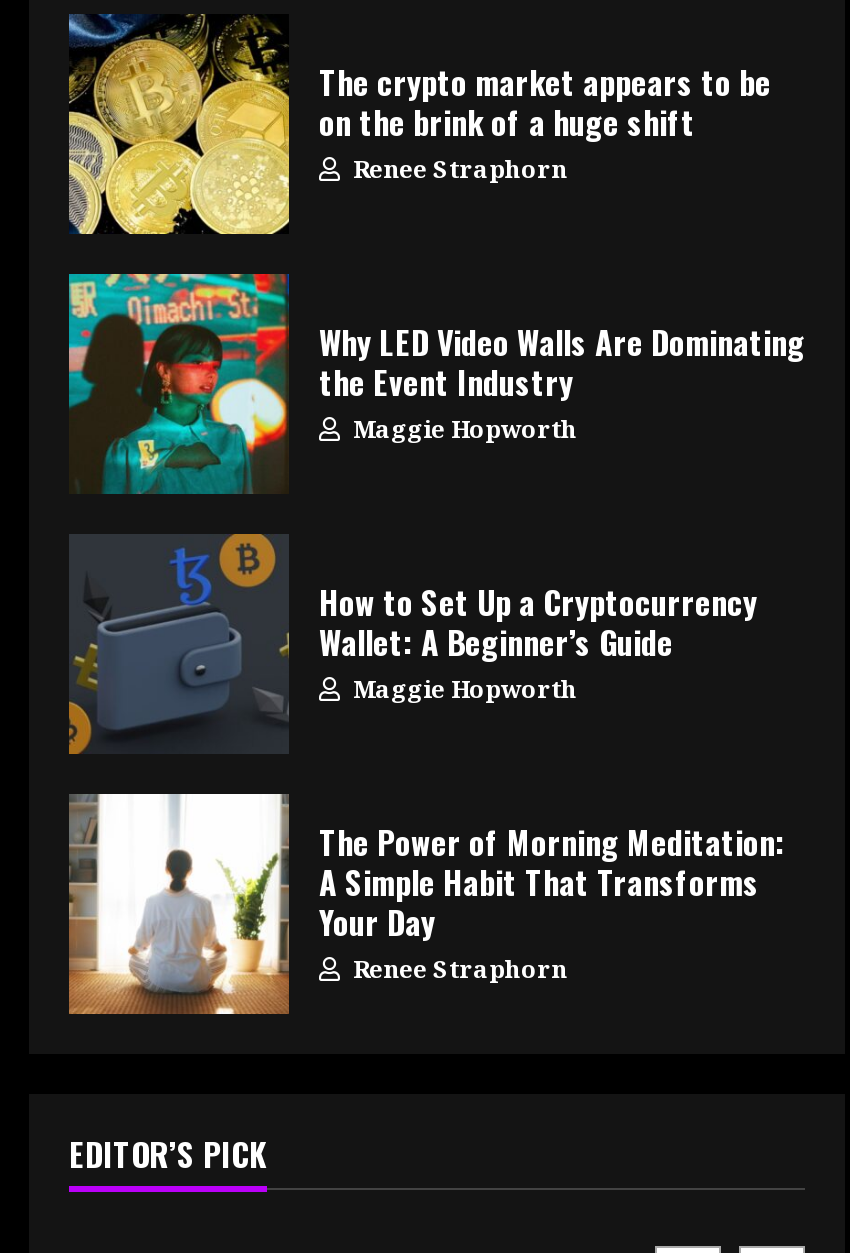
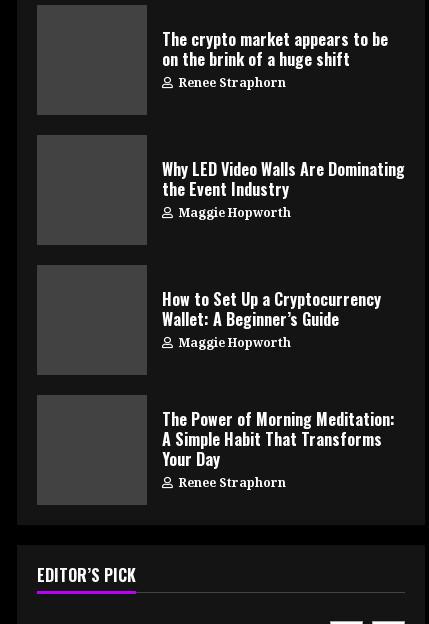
[69,14,291,236] [image] -> none
[67,272,289,494] [image] -> none
[69,534,289,754] [image] -> none
[69,792,289,1016] [image] -> none

